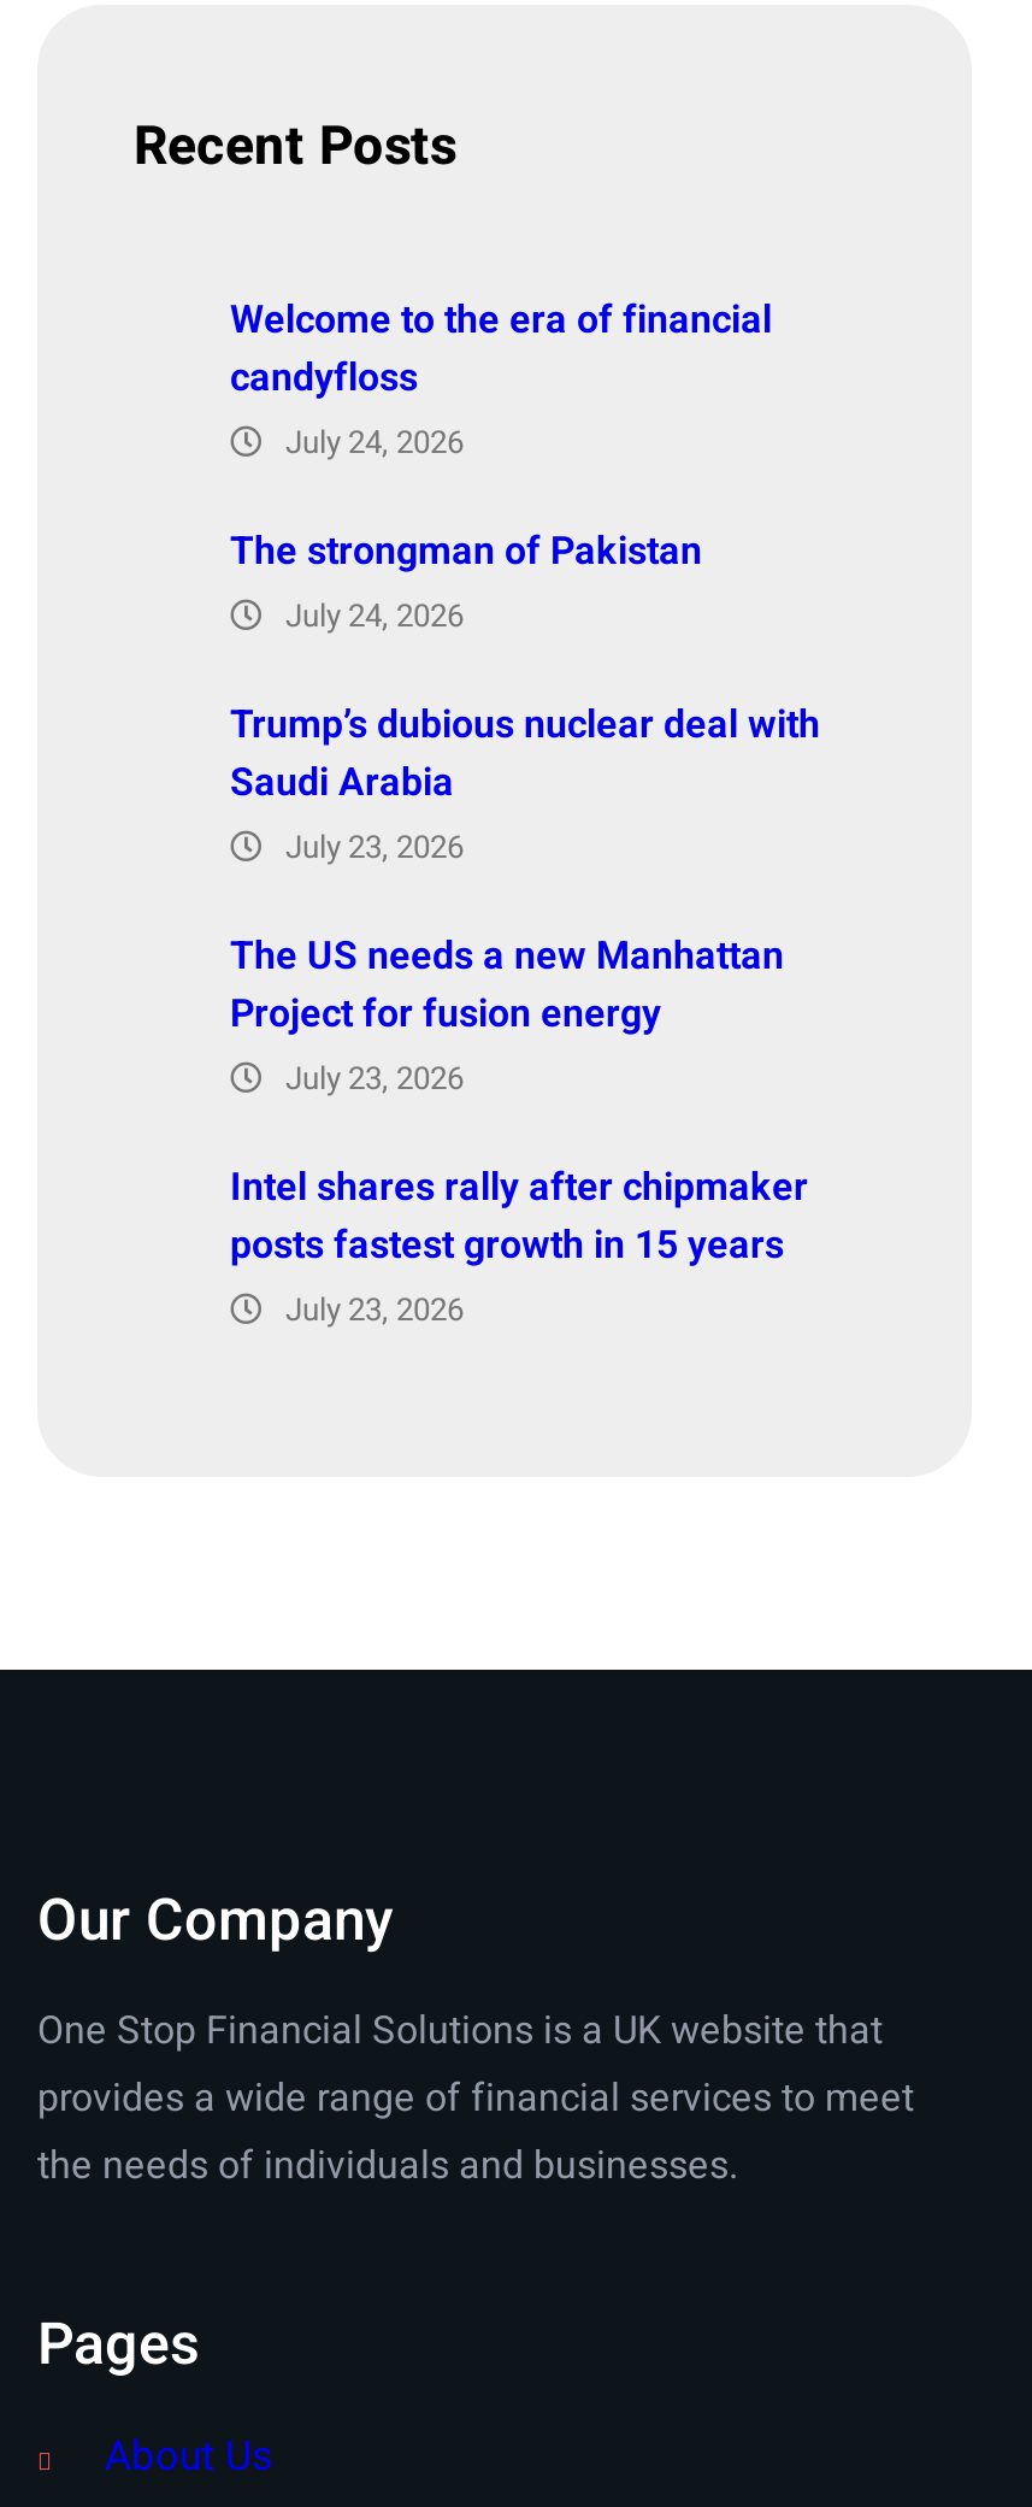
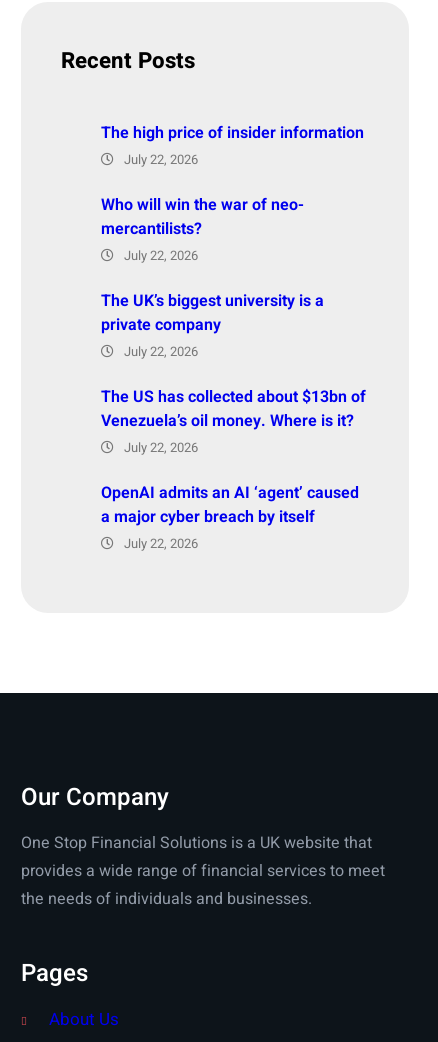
[230,293,772,466] Welcome to the era of financial | candyfloss | July 24, 2026 -> [101,121,364,169] The high price of insider information | July 22, 2026
[230,524,702,640] The strongman of Pakistan | July 24, 2026 -> [101,193,304,265] Who will win the war of neo- | mercantilists? | July 22, 2026
[230,698,820,871] Trump’s dubious nuclear deal with | Saudi Arabia | July 23, 2026 -> [101,289,324,361] The UK’s biggest university is a | private company | July 22, 2026
[230,929,784,1102] The US needs a new Manhattan | Project for fusion energy | July 23, 2026 -> [101,385,366,457] The US has collected about $13bn of | Venezuela’s oil money. Where is it? | July 22, 2026
[230,1160,808,1334] Intel shares rally after chipmaker | posts fastest growth in 15 years | July 23, 2026 -> [101,481,359,553] OpenAI admits an AI ‘agent’ caused | a major cyber breach by itself | July 22, 2026

